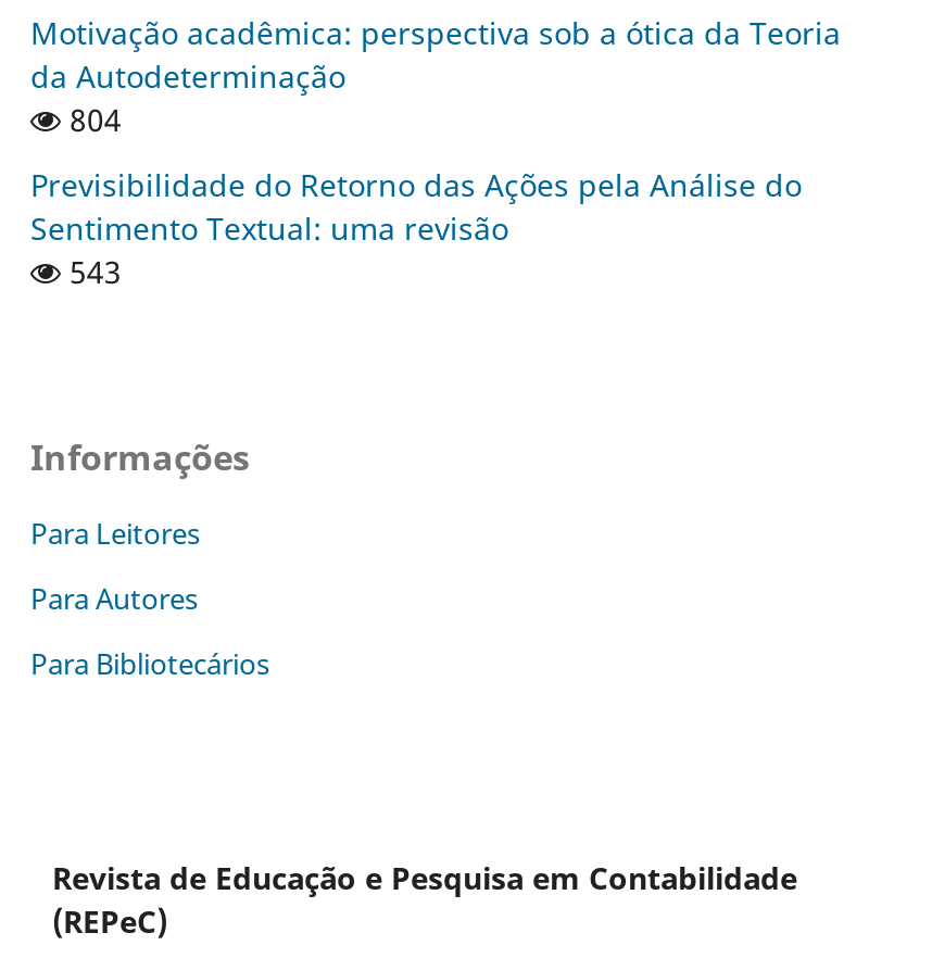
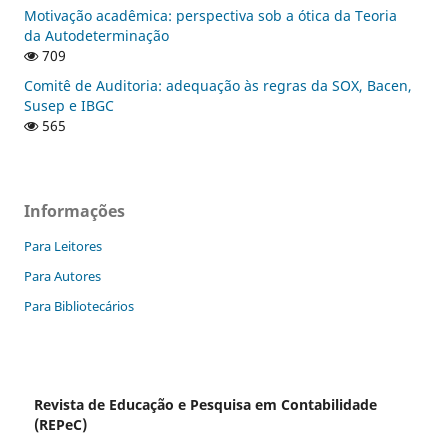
[61,99,122,141] 804 -> [38,46,66,65] 709
[30,164,802,292] Previsibilidade do Retorno das Ações pela Análise do | Sentimento Textual: uma revisão | 543 -> [24,76,412,135] Comitê de Auditoria: adequação às regras da SOX, Bacen, | Susep e IBGC | 565

